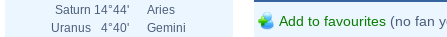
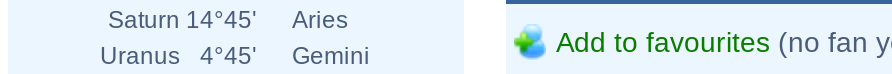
[55,3,175,17] Saturn 14°44' Aries -> [108,6,348,34] Saturn 14°45' Aries
[51,21,186,35] Uranus 4°40' Gemini -> [100,42,370,70] Uranus 4°45' Gemini

